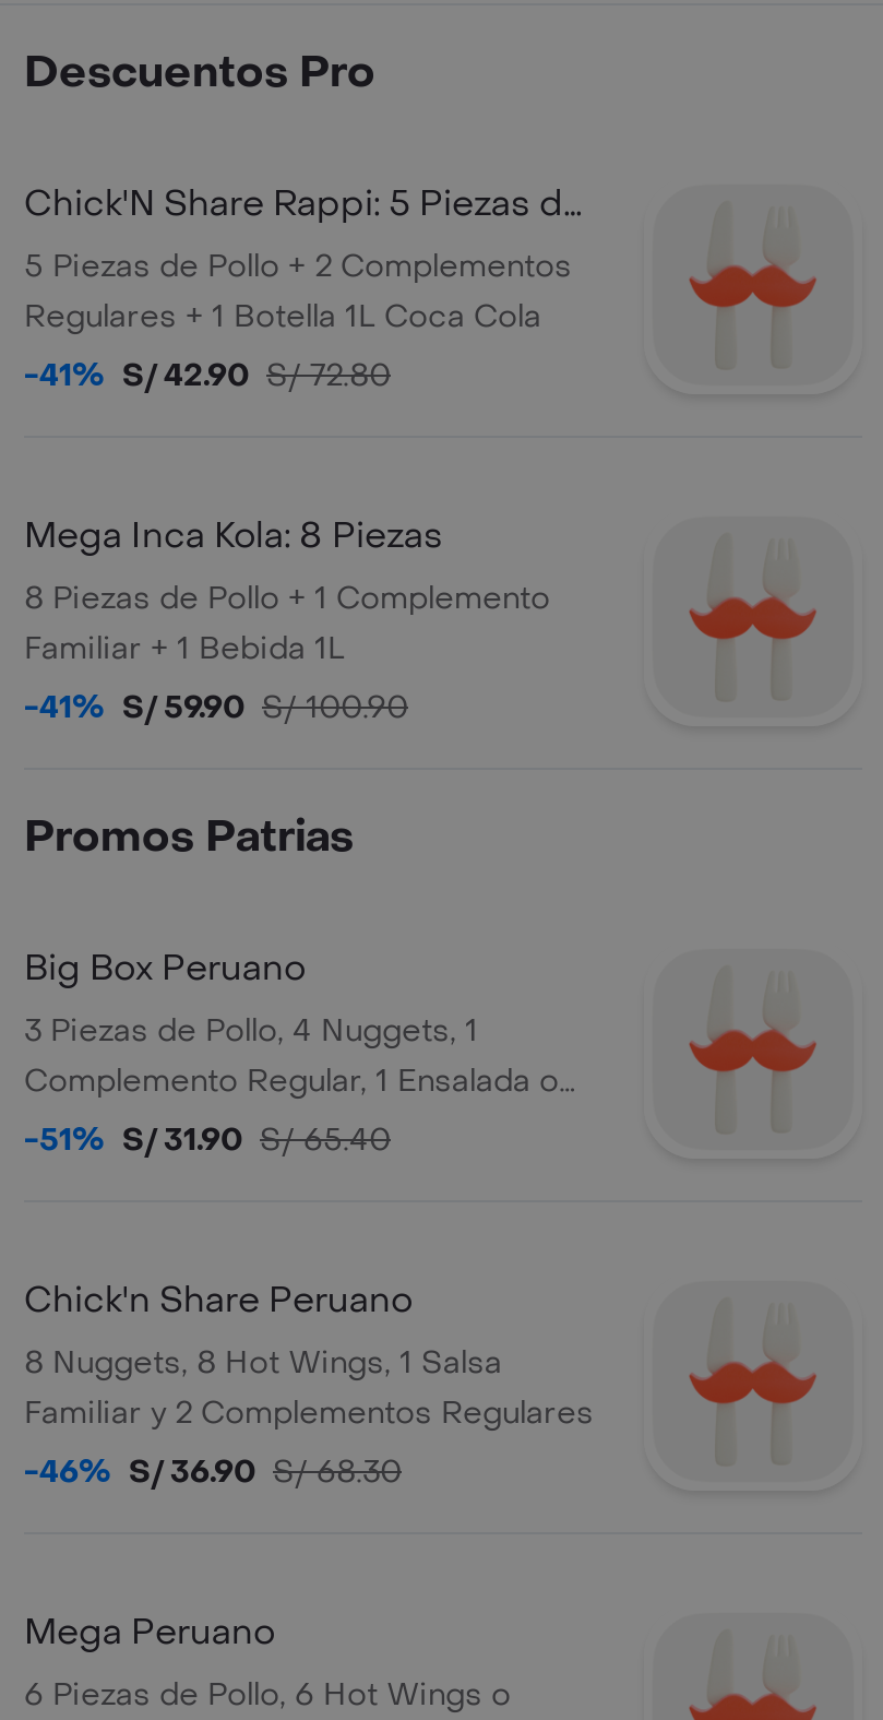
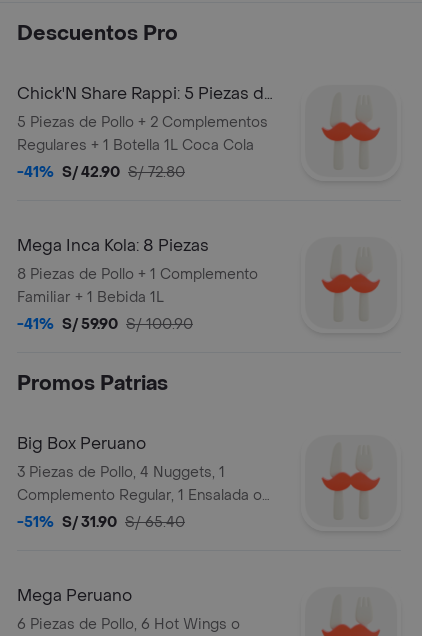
[24,1277,594,1493] Chick'n Share Peruano | 8 Nuggets, 8 Hot Wings, 1 Salsa | Familiar y 2 Complementos Regulares | -46% S/ 36.90 S/ 68.30 -> none

